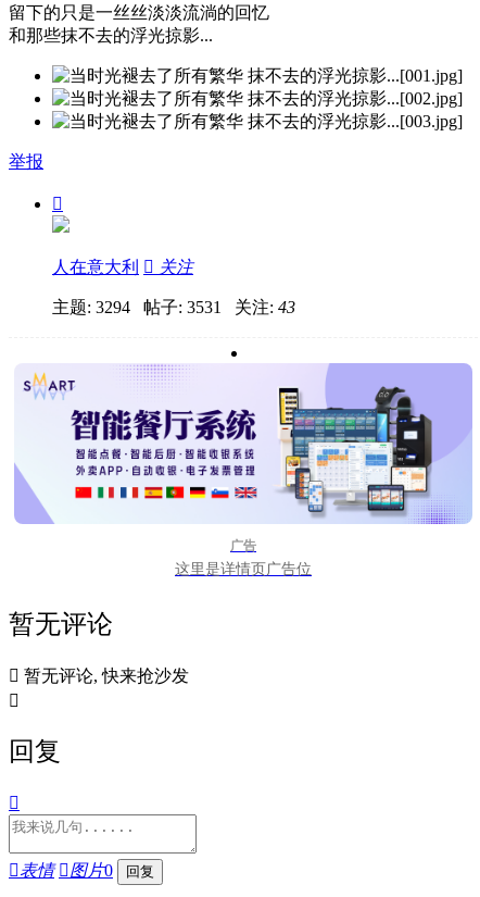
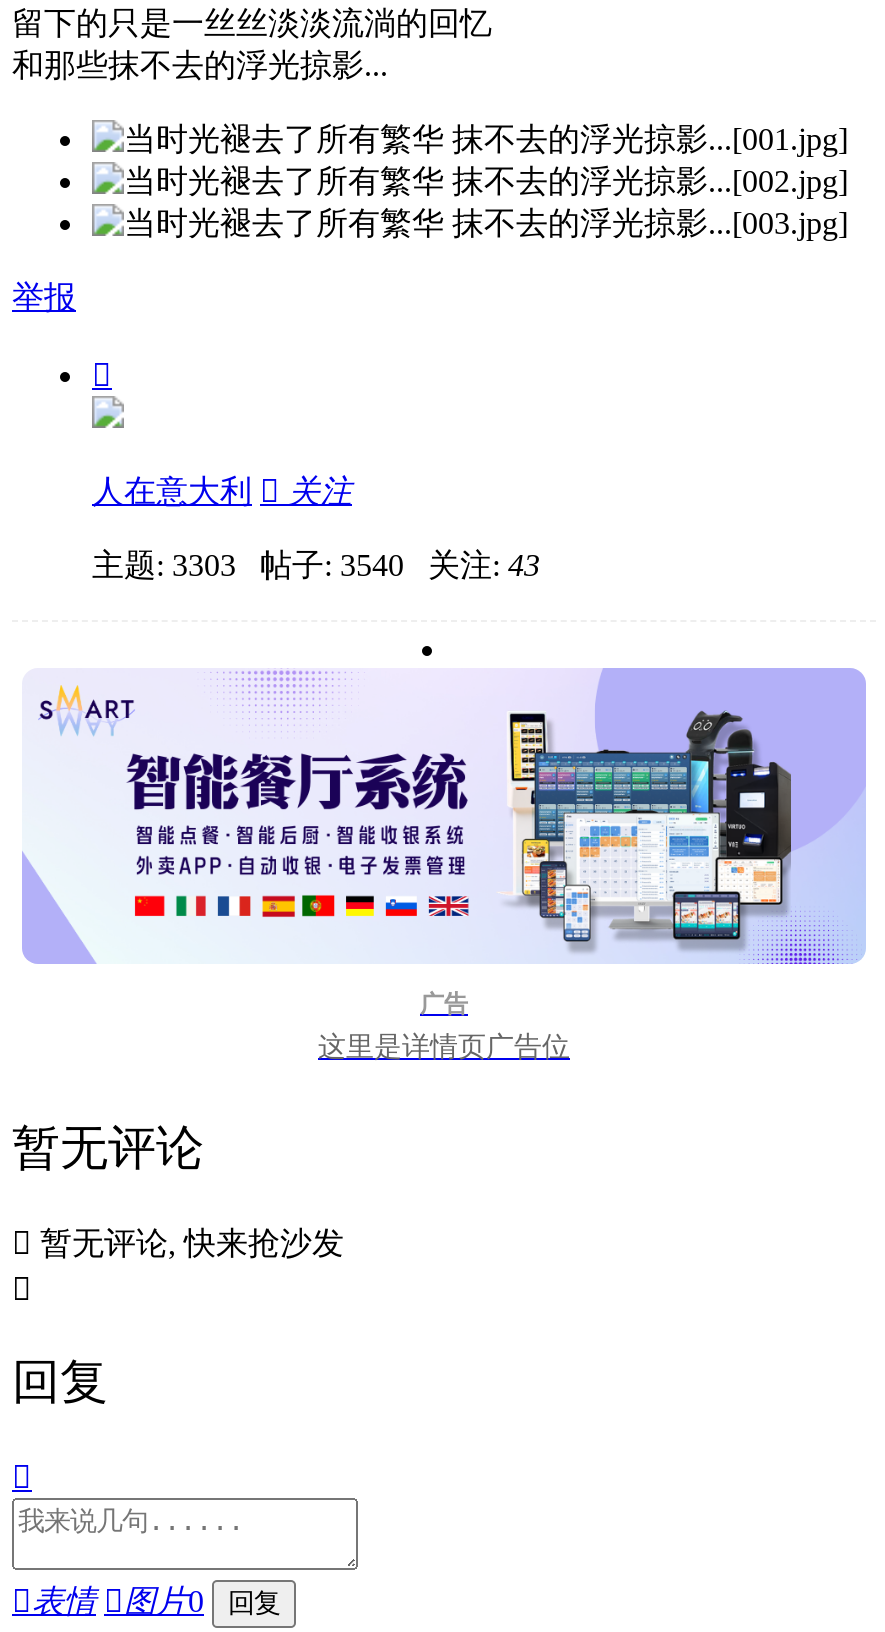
[52,298,295,317] 主题: 3294 帖子: 3531关注: 43 -> [92,549,540,583] 主题: 3303 帖子: 3540关注: 43

